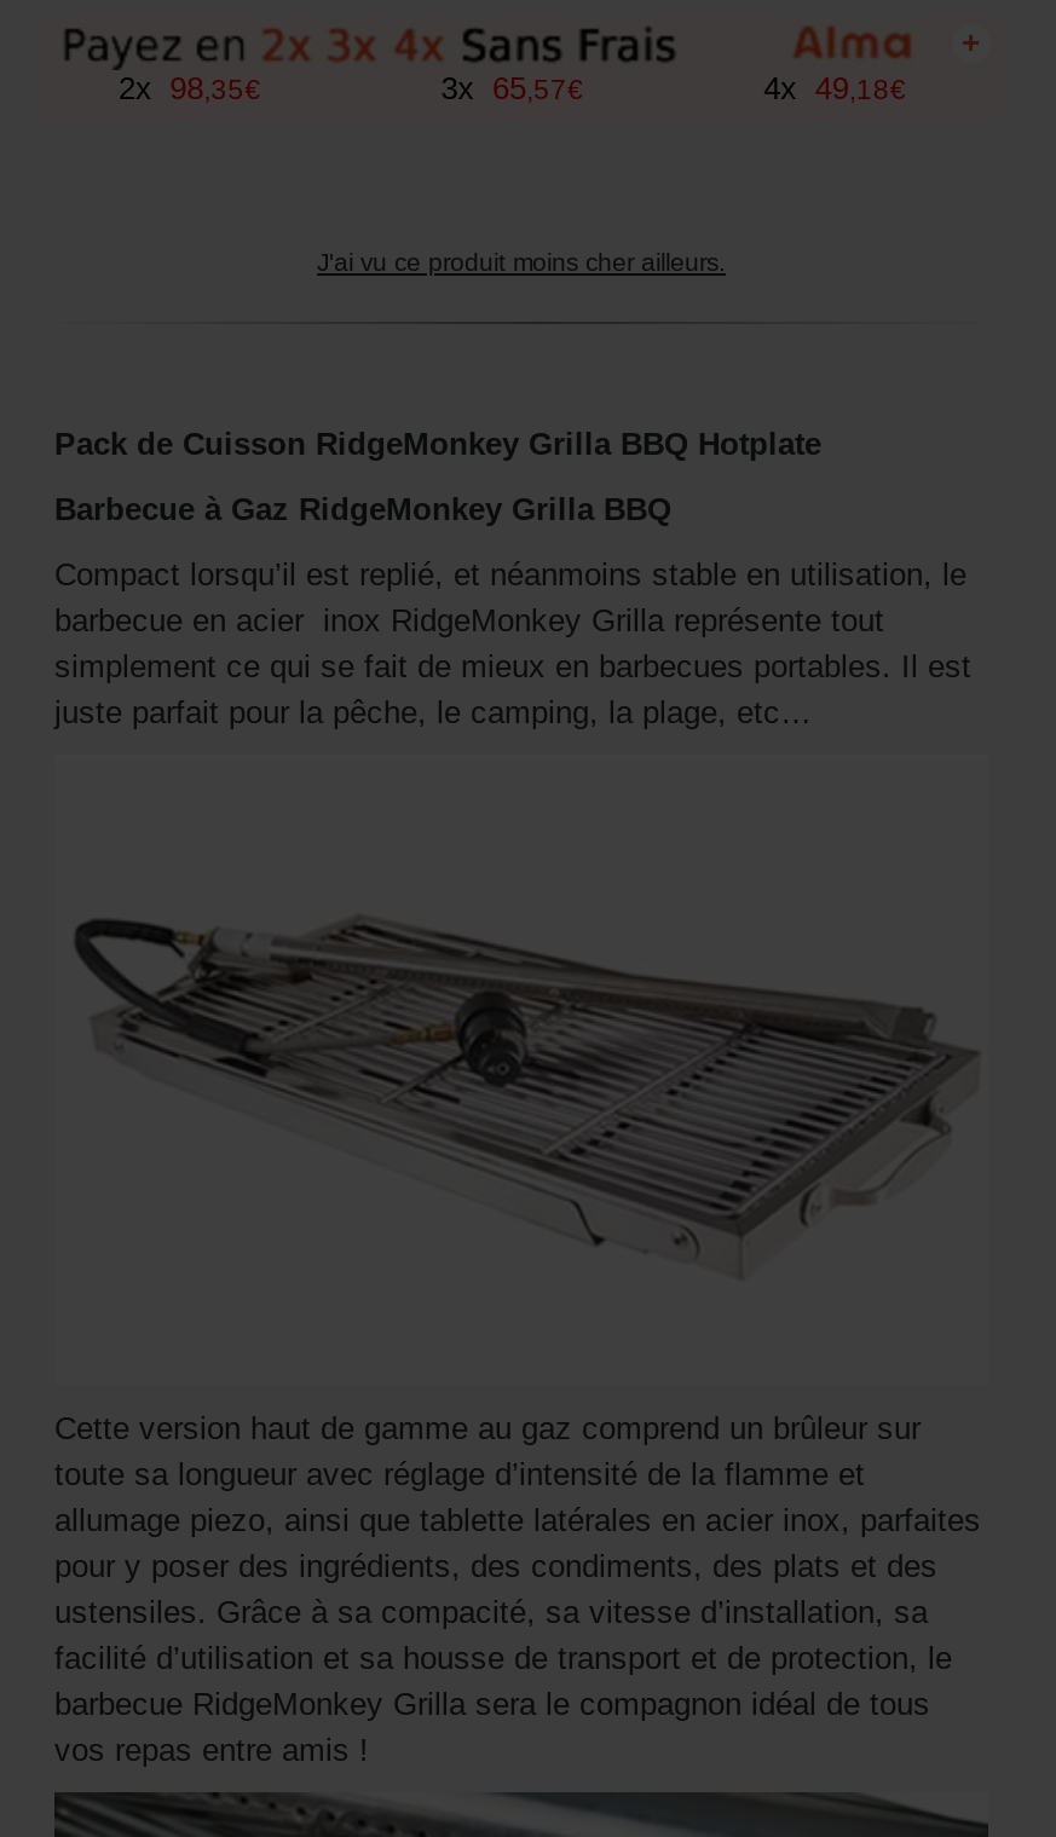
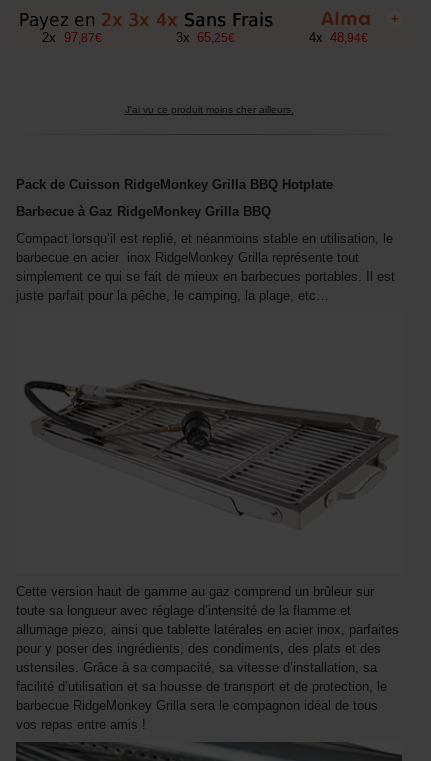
[119,70,262,106] 2x 98,35€ -> [42,30,102,45] 2x 97,87€
[441,70,584,106] 3x 65,57€ -> [176,30,235,45] 3x 65,25€
[764,70,907,106] 4x 49,18€ -> [309,30,368,45] 4x 48,94€

